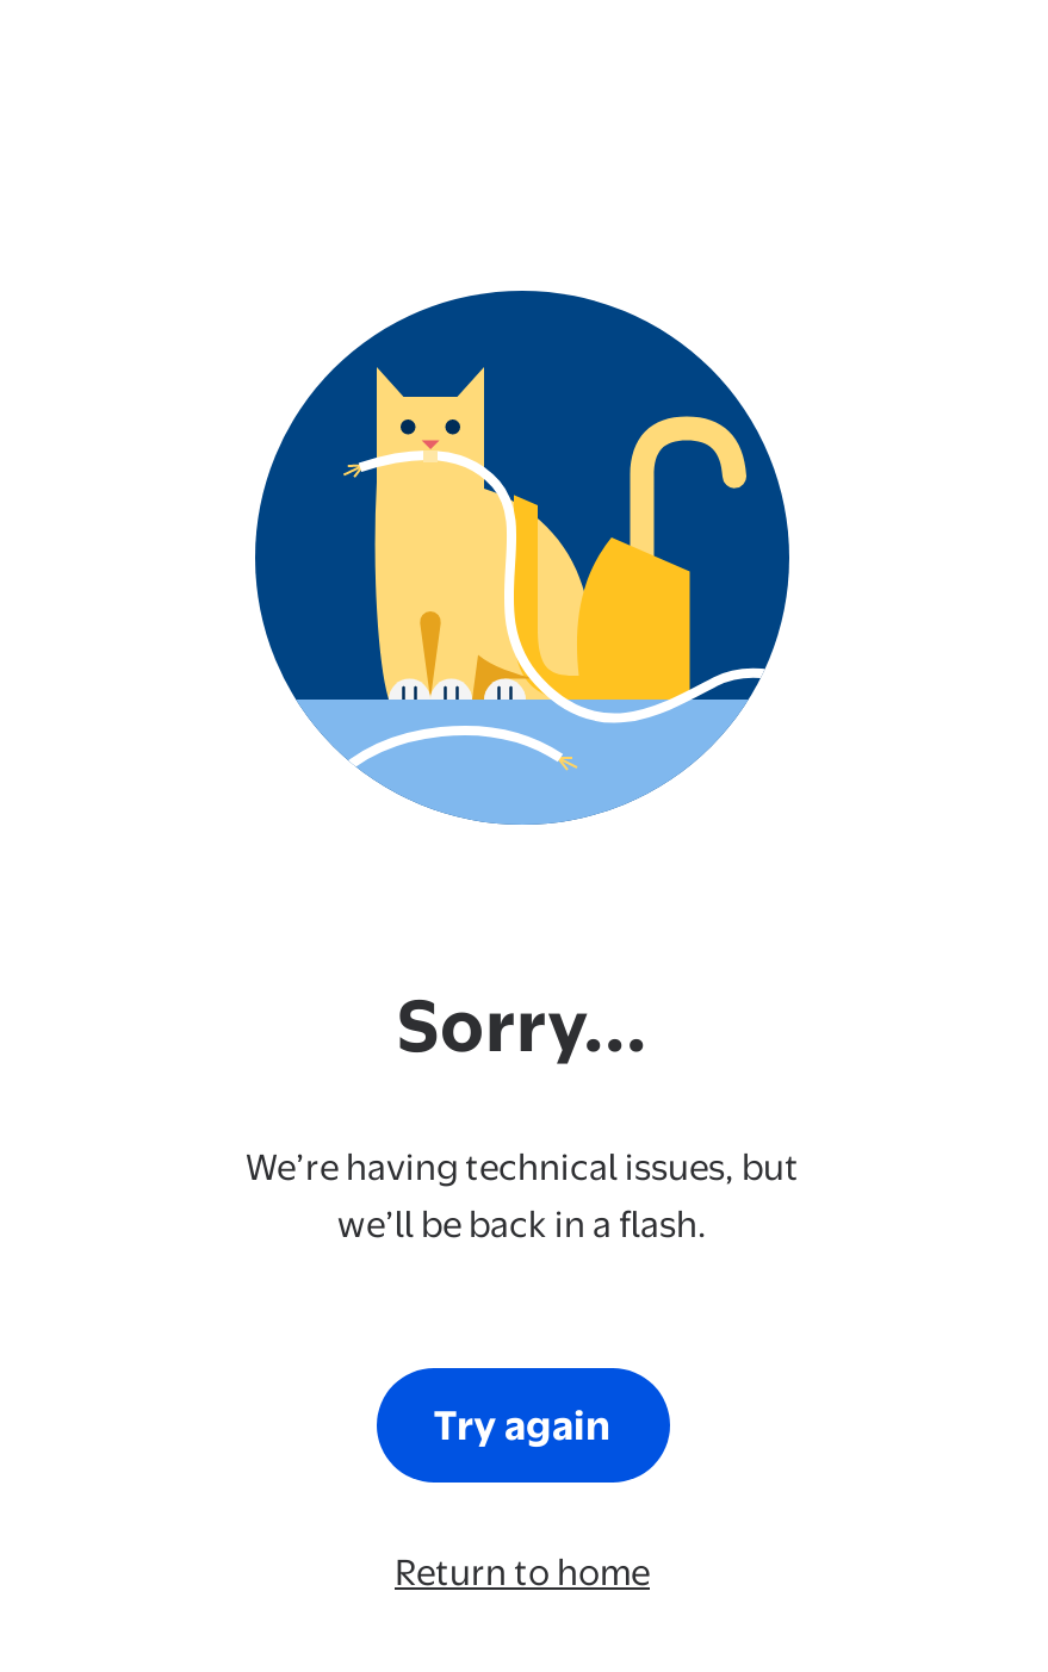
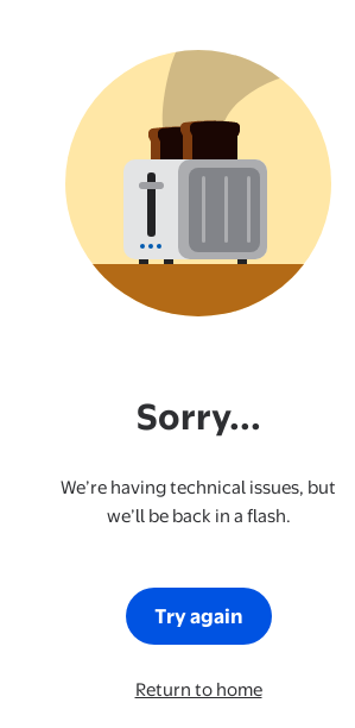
[253,288,792,827] [image] -> [65,50,331,318] [image]

